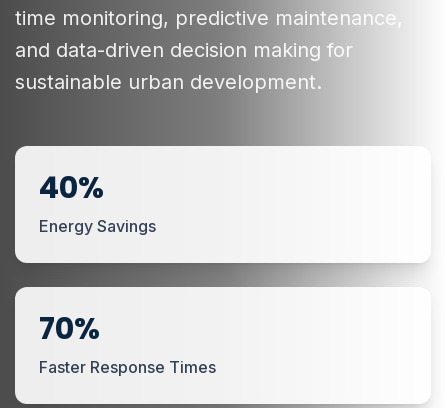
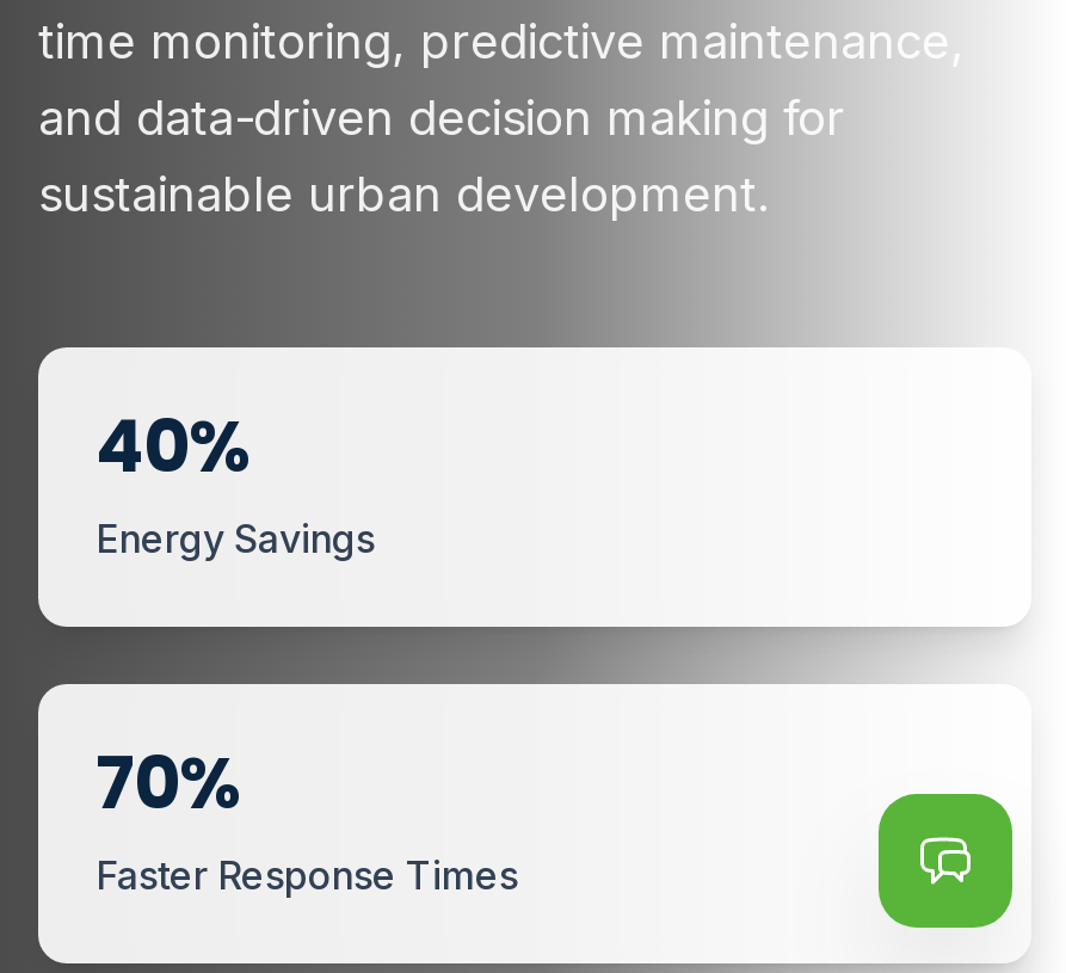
none -> [876,792,1015,932] [image]

